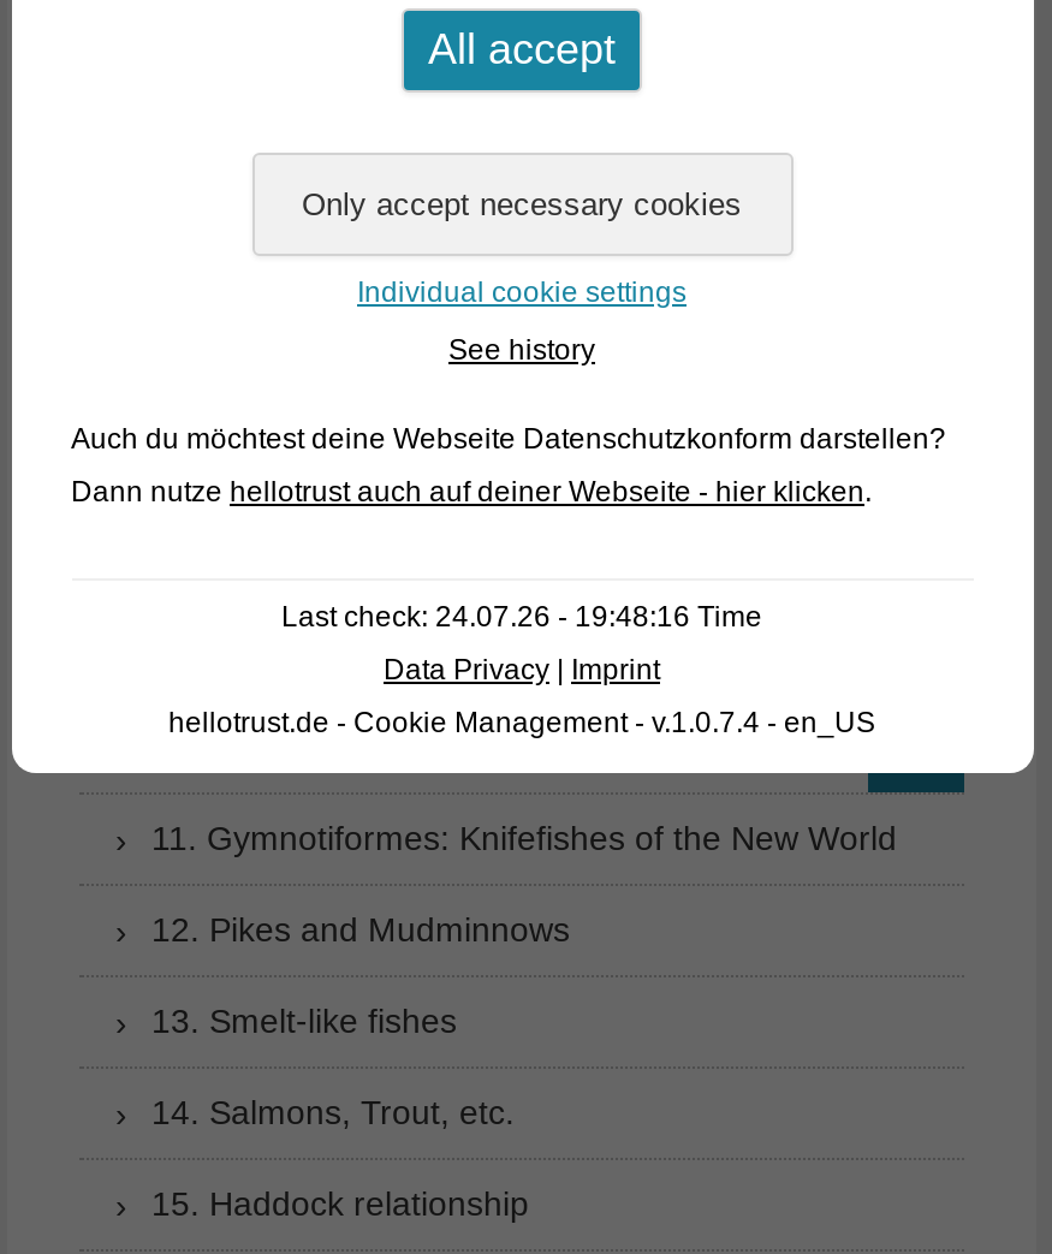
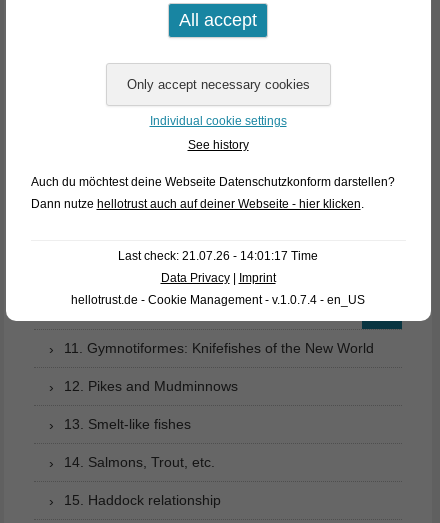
[281,599,762,632] Last check: 24.07.26 - 19:48:16 Time -> [118,248,318,262] Last check: 21.07.26 - 14:01:17 Time

